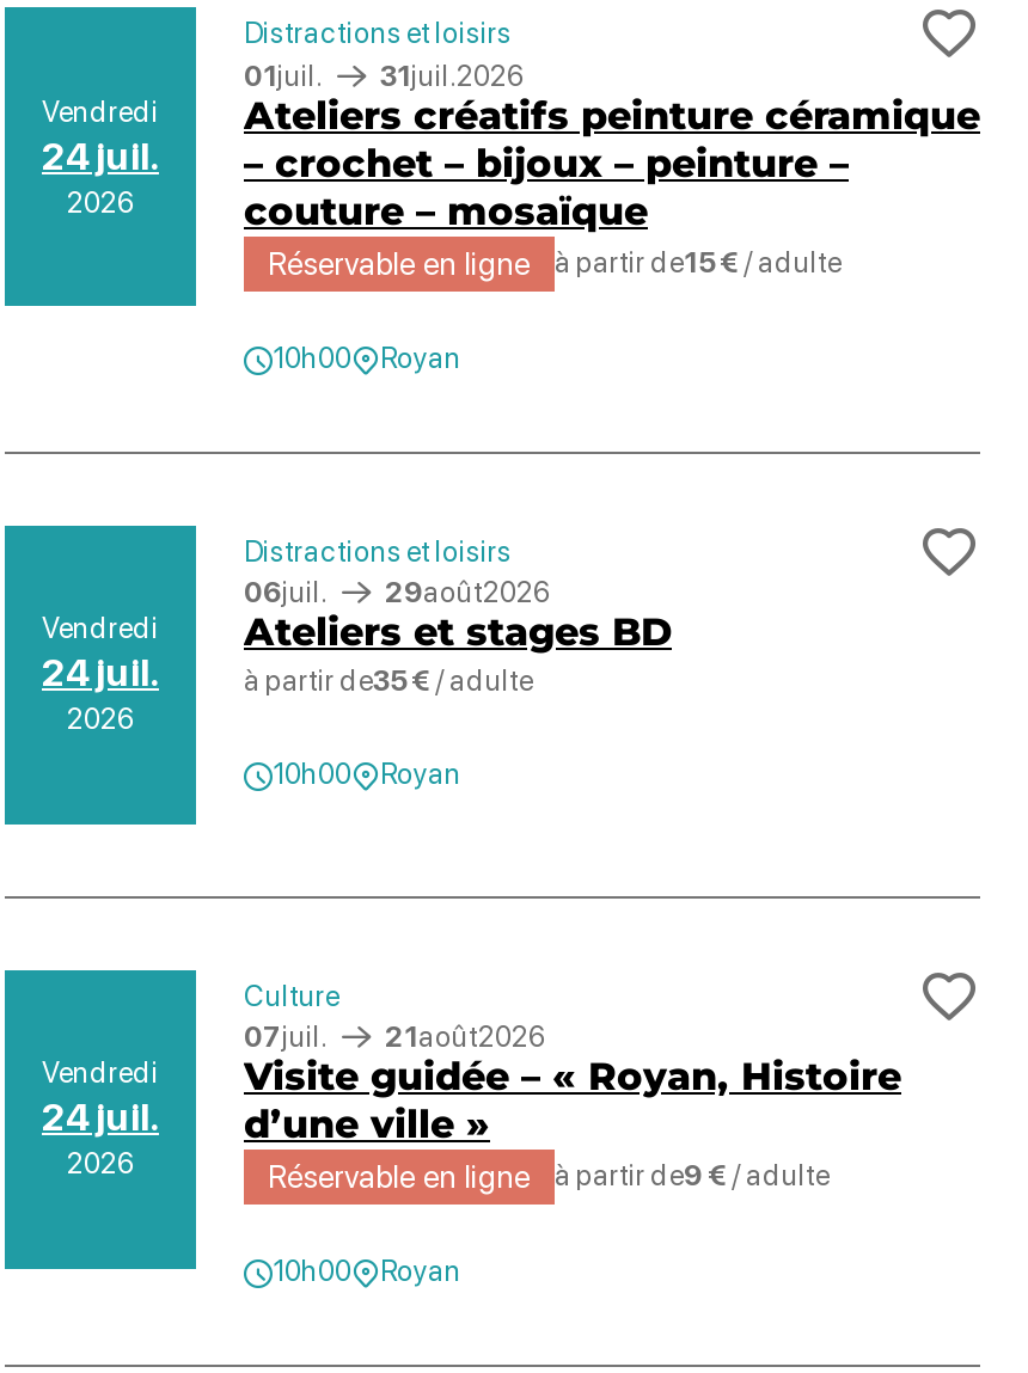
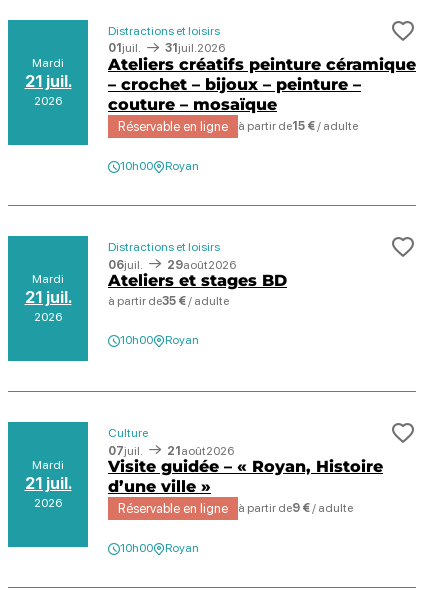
[42,95,159,178] Vendredi | 24 juil. -> [24,56,71,91] Mardi | 21 juil.
[42,612,159,695] Vendredi | 24 juil. -> [24,272,71,307] Mardi | 21 juil.
[42,1056,159,1140] Vendredi | 24 juil. -> [24,458,71,493] Mardi | 21 juil.

